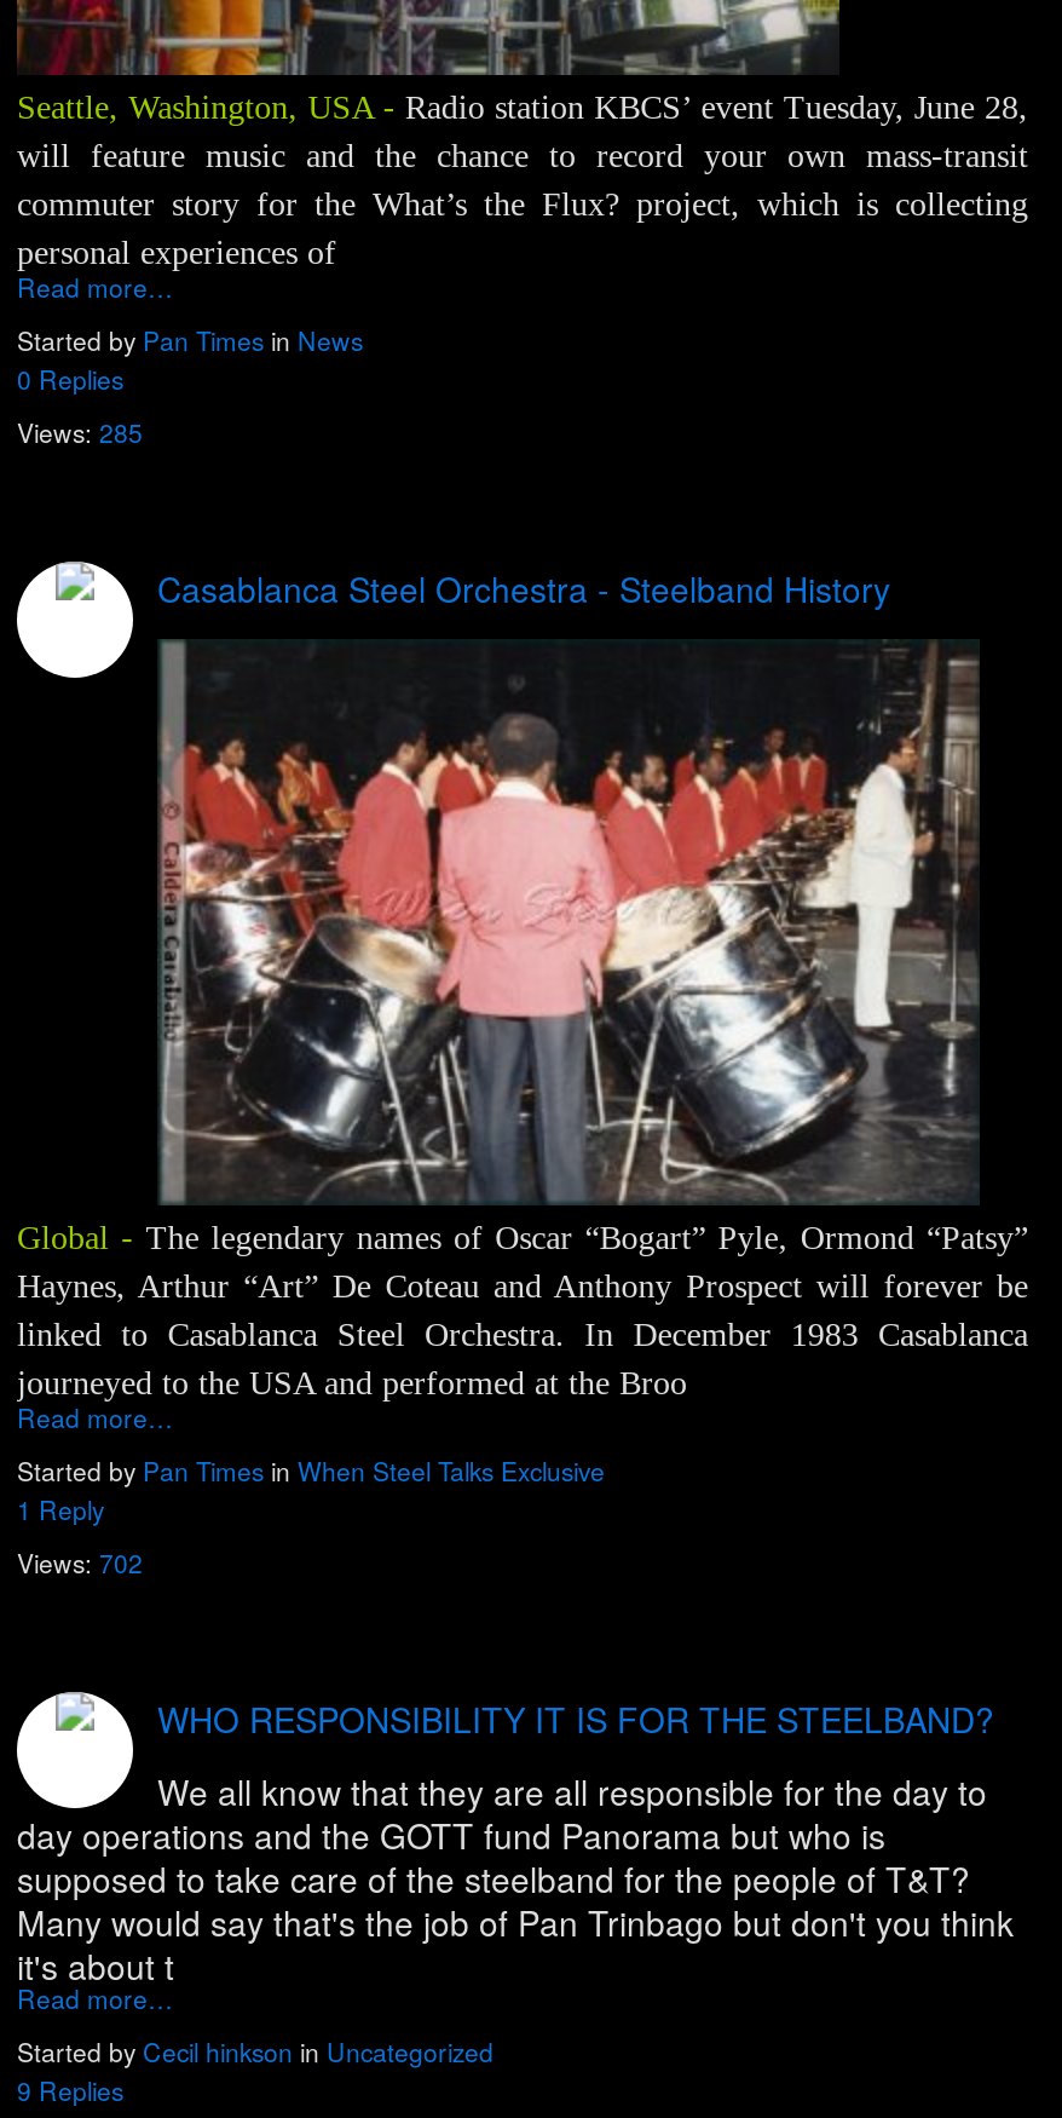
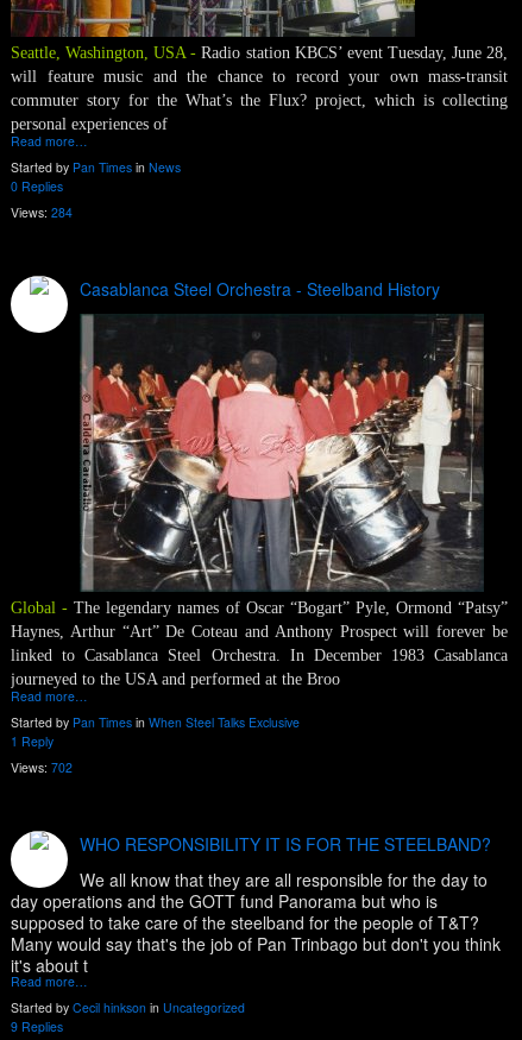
[17,414,143,451] Views: 285 -> [11,203,73,221] Views: 284

